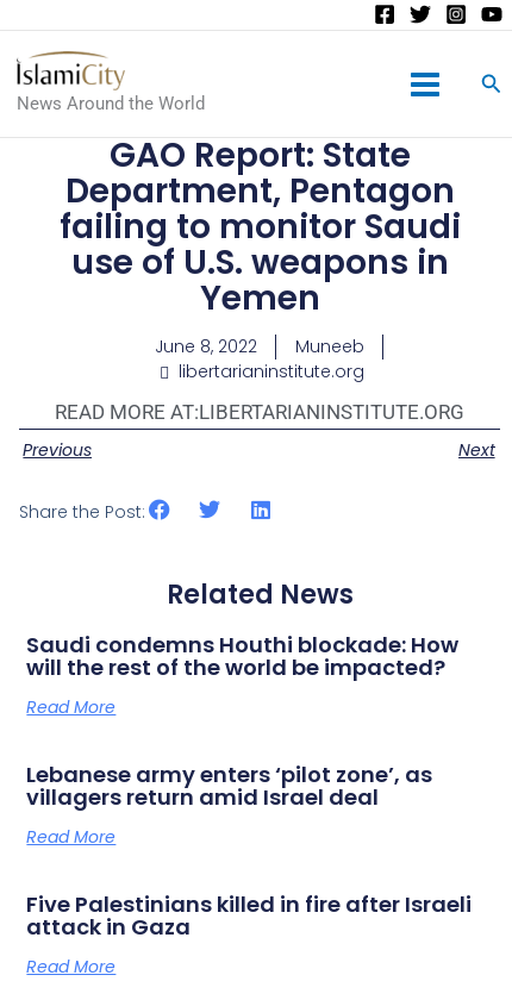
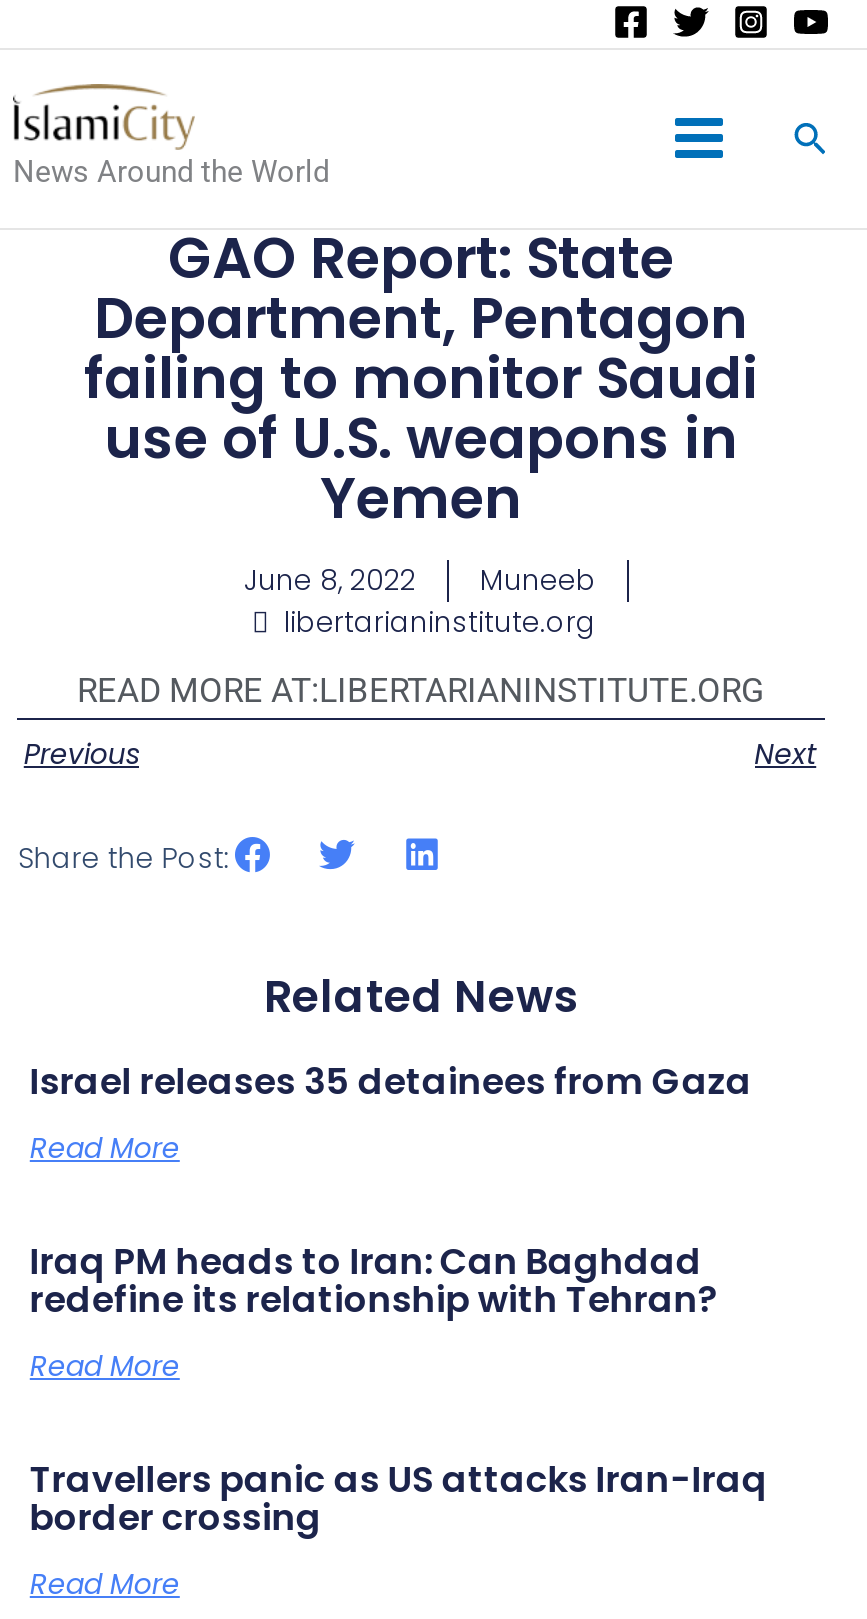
[27,630,459,682] Saudi condemns Houthi blockade: How | will the rest of the world be impacted? -> [30,1055,752,1105] Israel releases 35 detainees from Gaza
[27,759,433,812] Lebanese army enters ‘pilot zone’, as | villagers return amid Israel deal -> [30,1235,718,1323] Iraq PM heads to Iran: Can Baghdad | redefine its relationship with Tehran?
[27,889,472,942] Five Palestinians killed in fire after Israeli | attack in Gaza -> [30,1453,768,1541] Travellers panic as US attacks Iran-Iraq | border crossing

